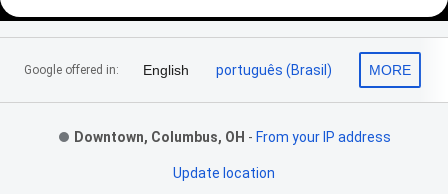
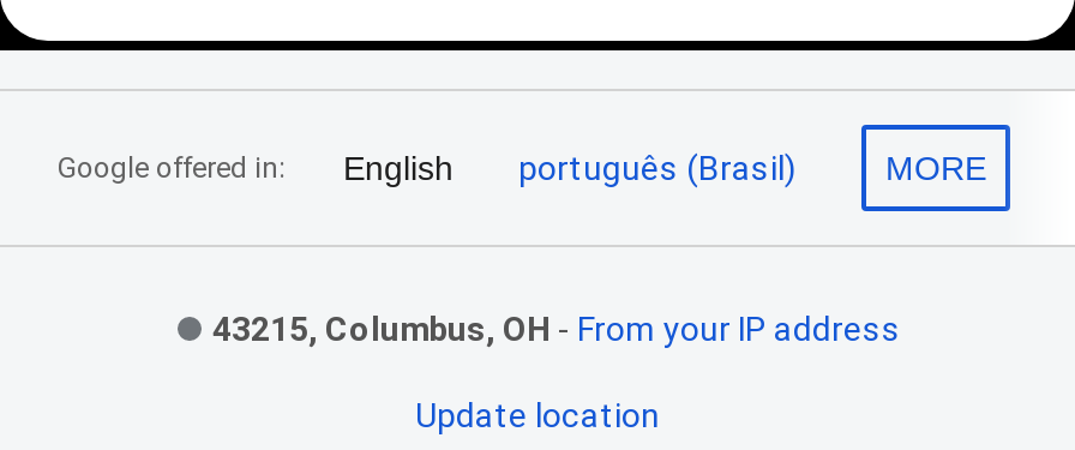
[73,129,390,145] Downtown, Columbus, OH - From your IP address -> [212,310,901,348] 43215, Columbus, OH - From your IP address

